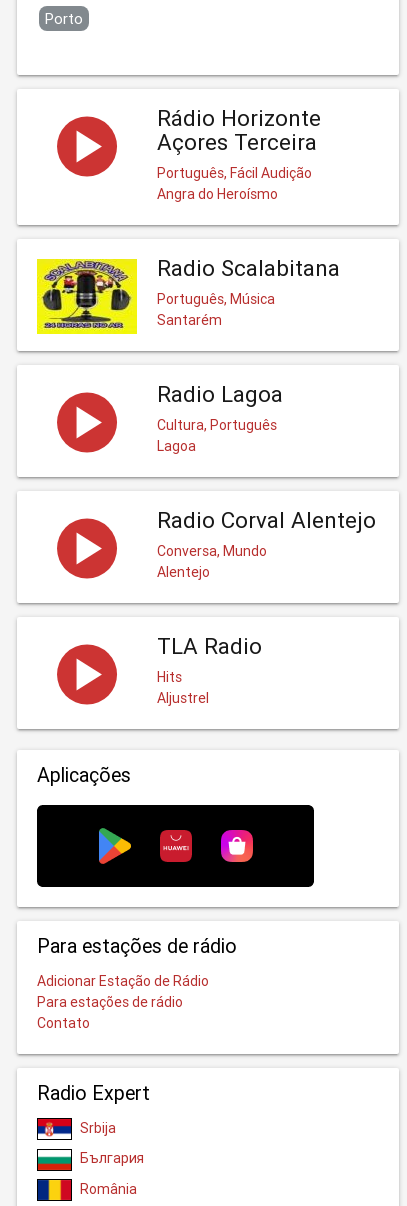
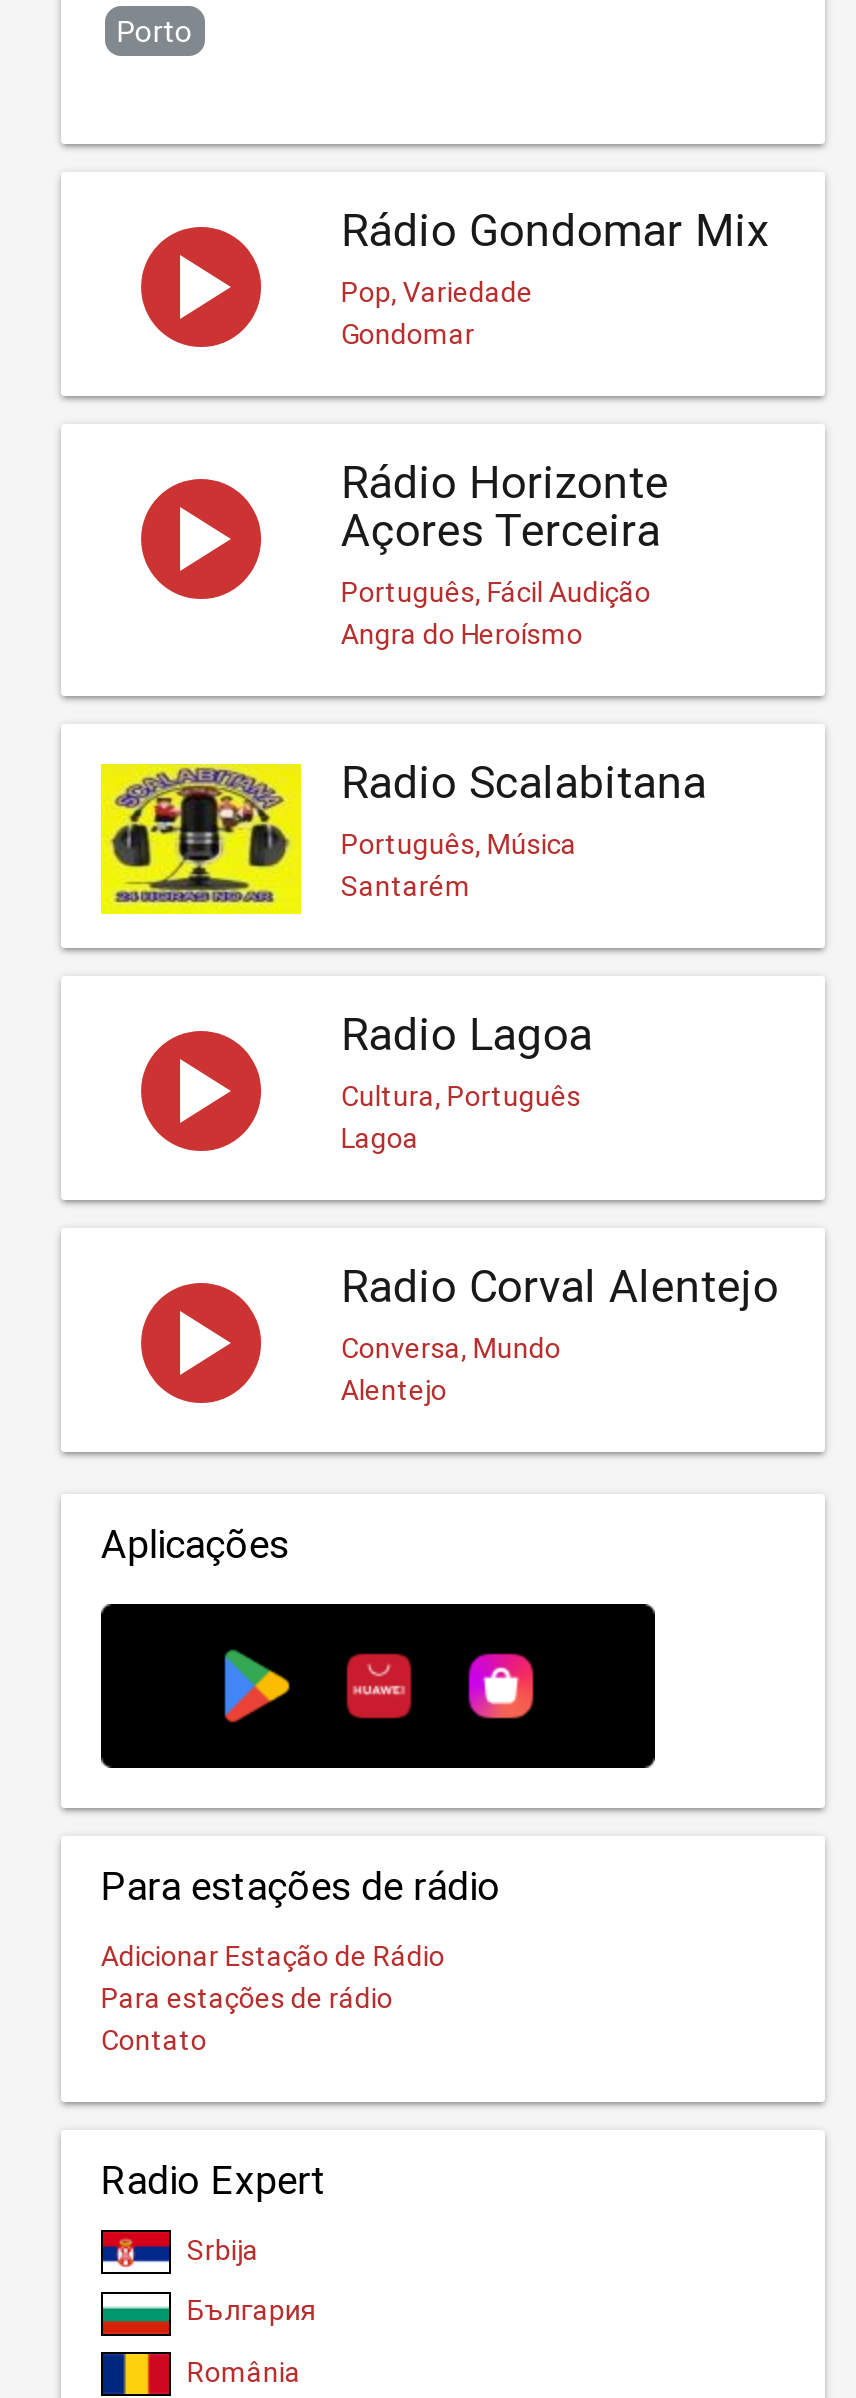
none -> [341,204,769,352] Rádio Gondomar Mix | Pop, Variedade | Gondomar
moved [36,105,376,581] -> [99,456,779,1408]: [image] | Rádio Horizonte | Açores Terceira | ... | Conversa, Mundo | Alentejo
[157,633,262,707] TLA Radio | Hits | Aljustrel -> none

